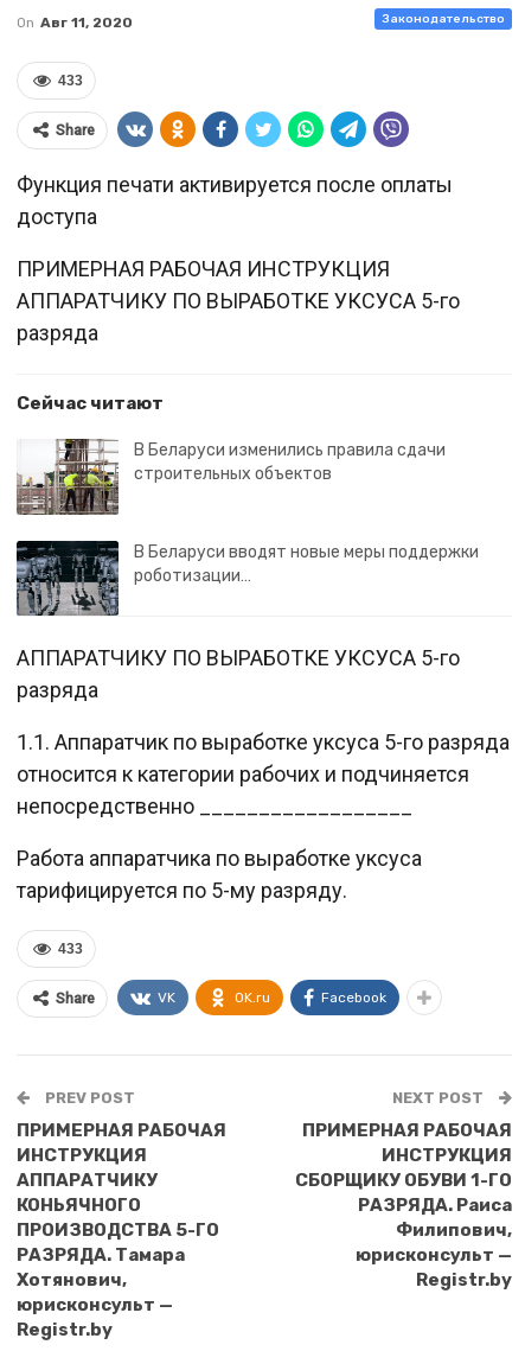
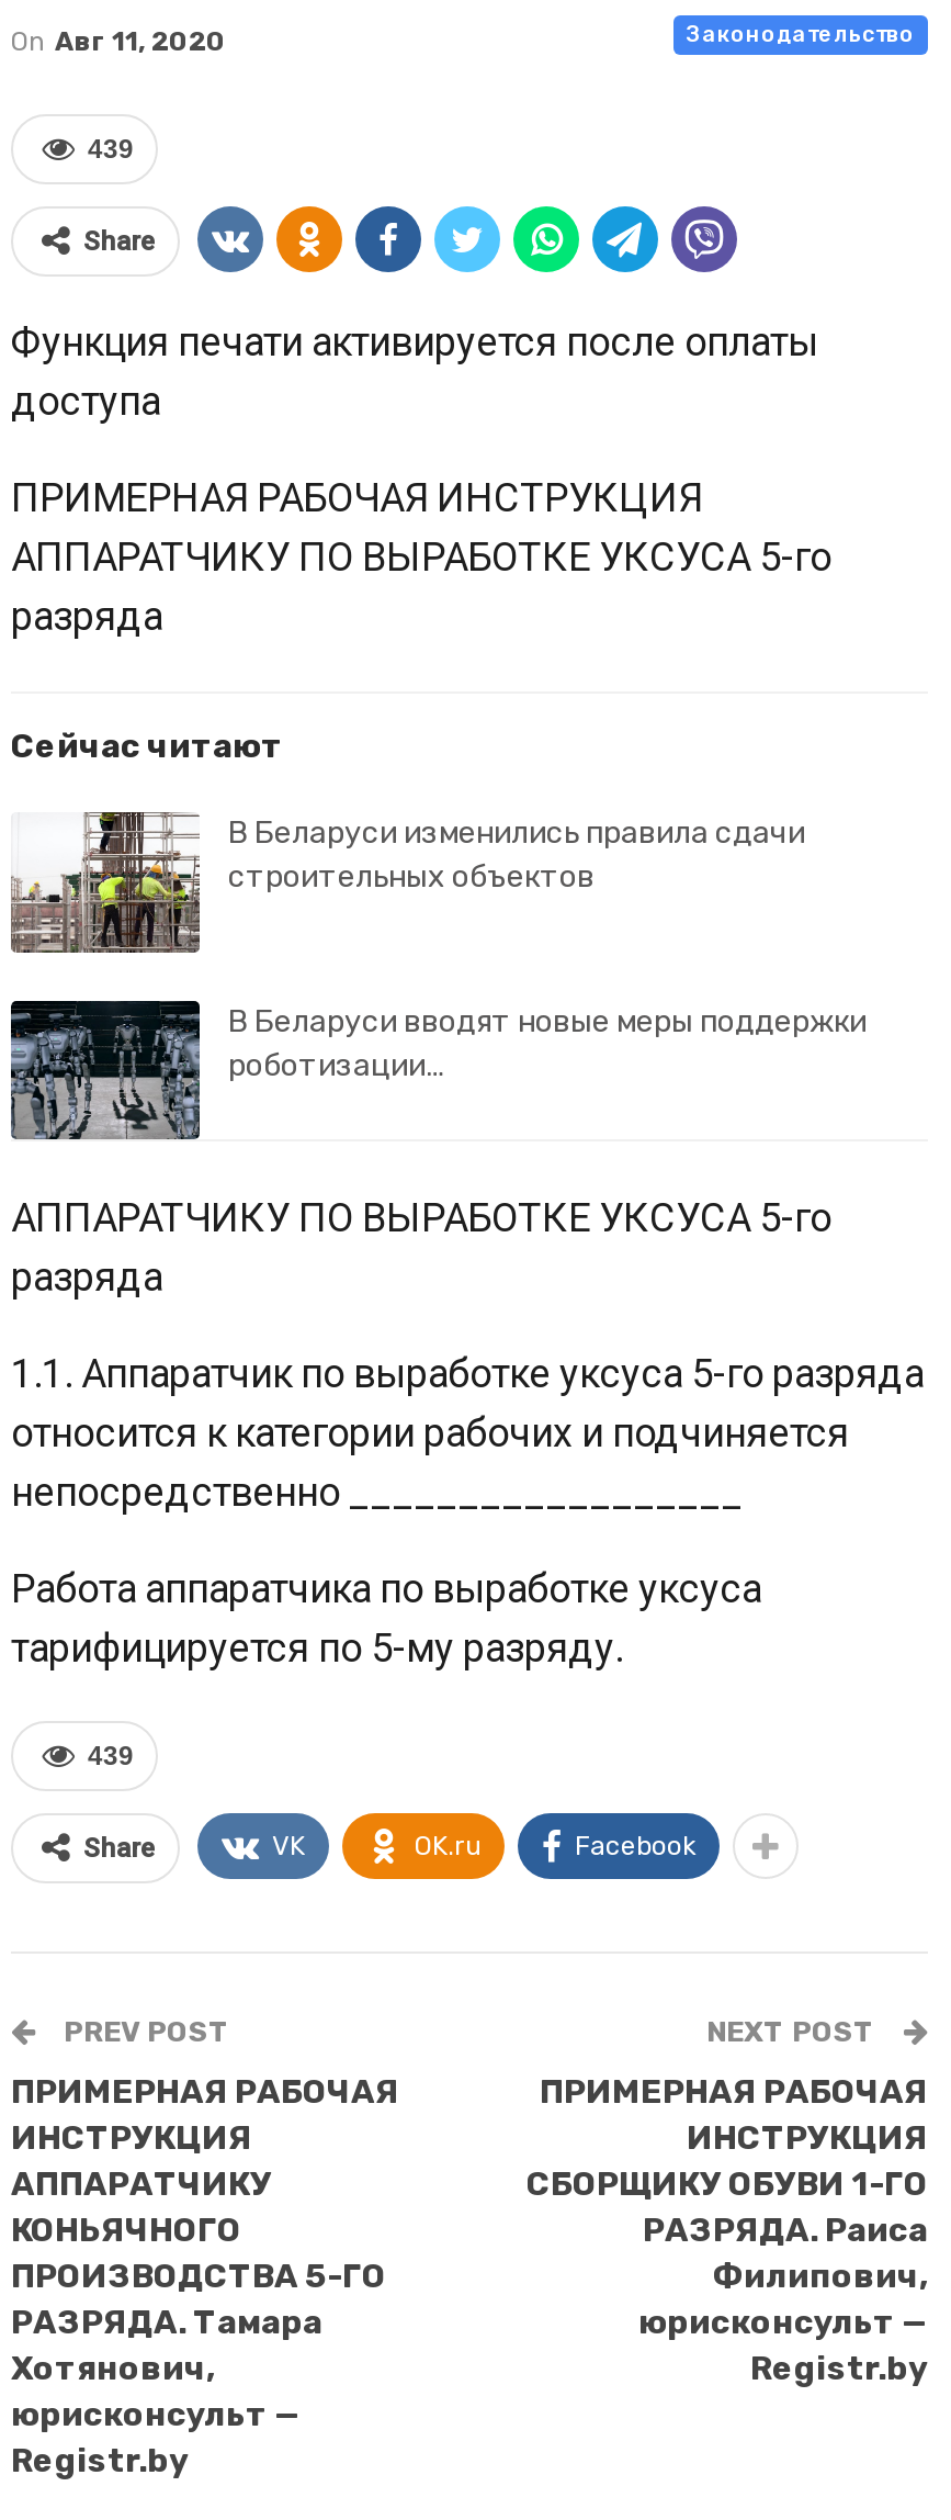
[58,72,83,89] 433 -> [88,134,134,165] 439
[58,941,83,957] 433 -> [88,1741,134,1772] 439

